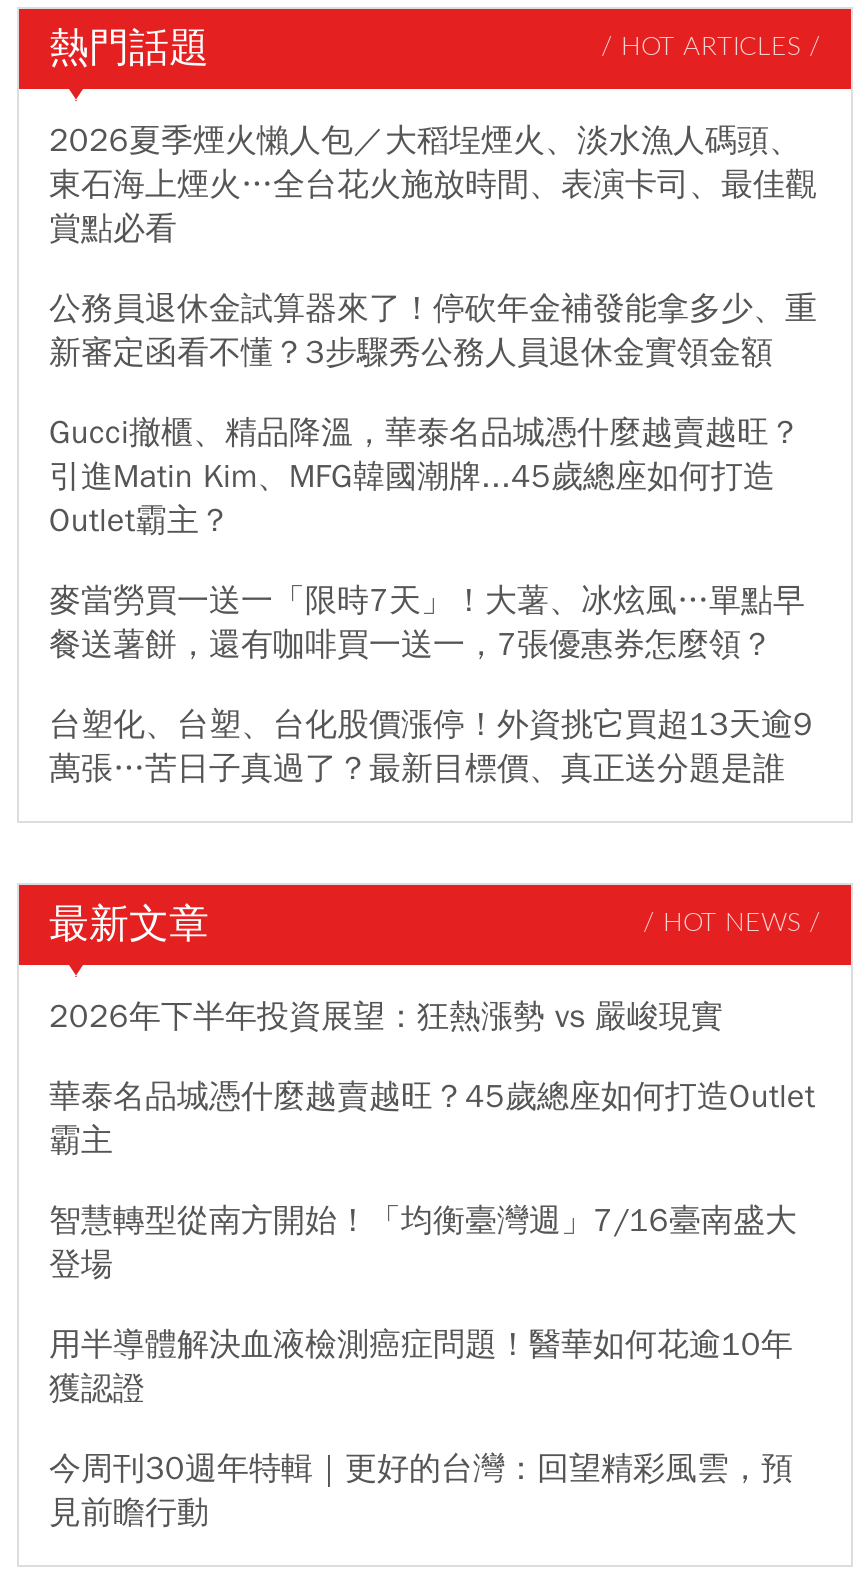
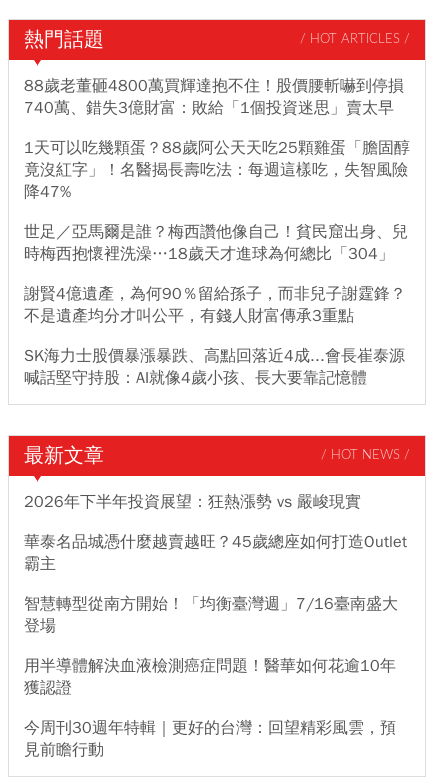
[49,121,817,249] 2026夏季煙火懶人包／大稻埕煙火、淡水漁人碼頭、 | 東石海上煙火…全台花火施放時間、表演卡司、最佳觀 | 賞點必看 -> [24,76,404,118] 88歲老董砸4800萬買輝達抱不住！股價腰斬嚇到停損 | 740萬、錯失3億財富：敗給「1個投資迷思」賣太早
[49,289,817,373] 公務員退休金試算器來了！停砍年金補發能拿多少、重 | 新審定函看不懂？3步驟秀公務人員退休金實領金額 -> [24,138,410,202] 1天可以吃幾顆蛋？88歲阿公天天吃25顆雞蛋「膽固醇 | 竟沒紅字」！名醫揭長壽吃法：每週這樣吃，失智風險 | 降47%
[49,413,801,541] Gucci撤櫃、精品降溫，華泰名品城憑什麼越賣越旺？ | 引進Matin Kim、MFG韓國潮牌...45歲總座如何打造 | Outlet霸主？ -> [24,222,408,264] 世足／亞馬爾是誰？梅西讚他像自己！貧民窟出身、兒 | 時梅西抱懷裡洗澡…18歲天才進球為何總比「304」
[49,581,805,665] 麥當勞買一送一「限時7天」！大薯、冰炫風…單點早 | 餐送薯餅，還有咖啡買一送一，7張優惠券怎麼領？ -> [24,284,406,326] 謝賢4億遺產，為何90％留給孫子，而非兒子謝霆鋒？ | 不是遺產均分才叫公平，有錢人財富傳承3重點
[49,705,813,789] 台塑化、台塑、台化股價漲停！外資挑它買超13天逾9 | 萬張…苦日子真過了？最新目標價、真正送分題是誰 -> [24,346,405,388] SK海力士股價暴漲暴跌、高點回落近4成...會長崔泰源 | 喊話堅守持股：AI就像4歲小孩、長大要靠記憶體

